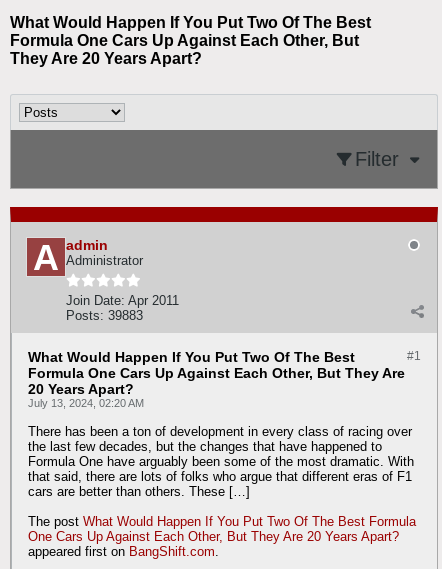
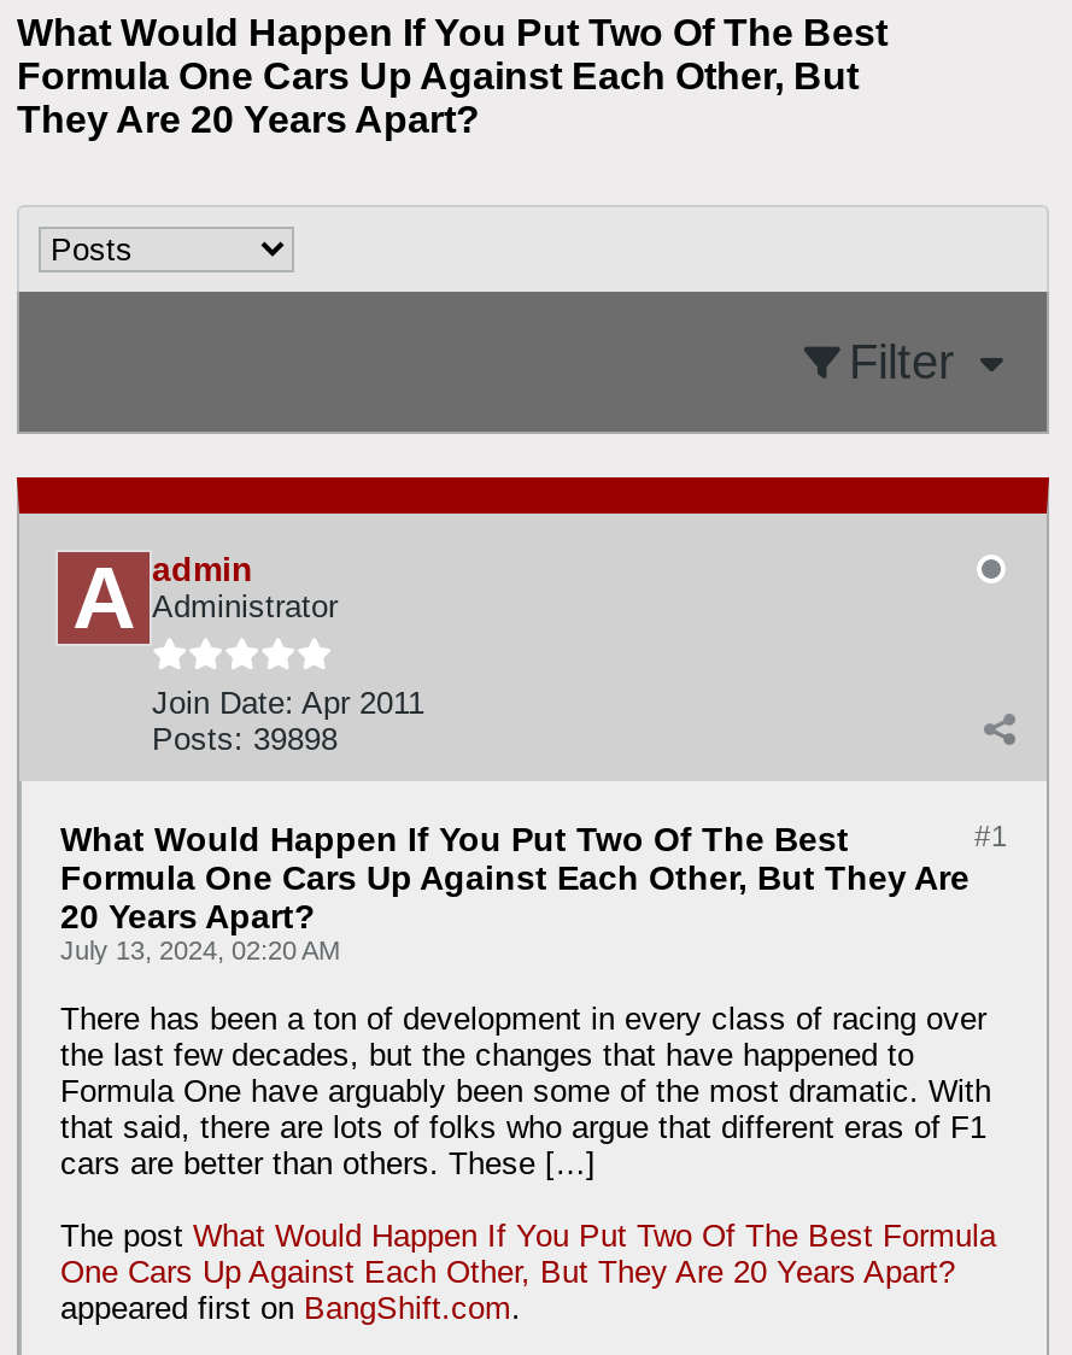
[66,308,143,323] Posts: 39883 -> [152,721,338,757] Posts: 39898

